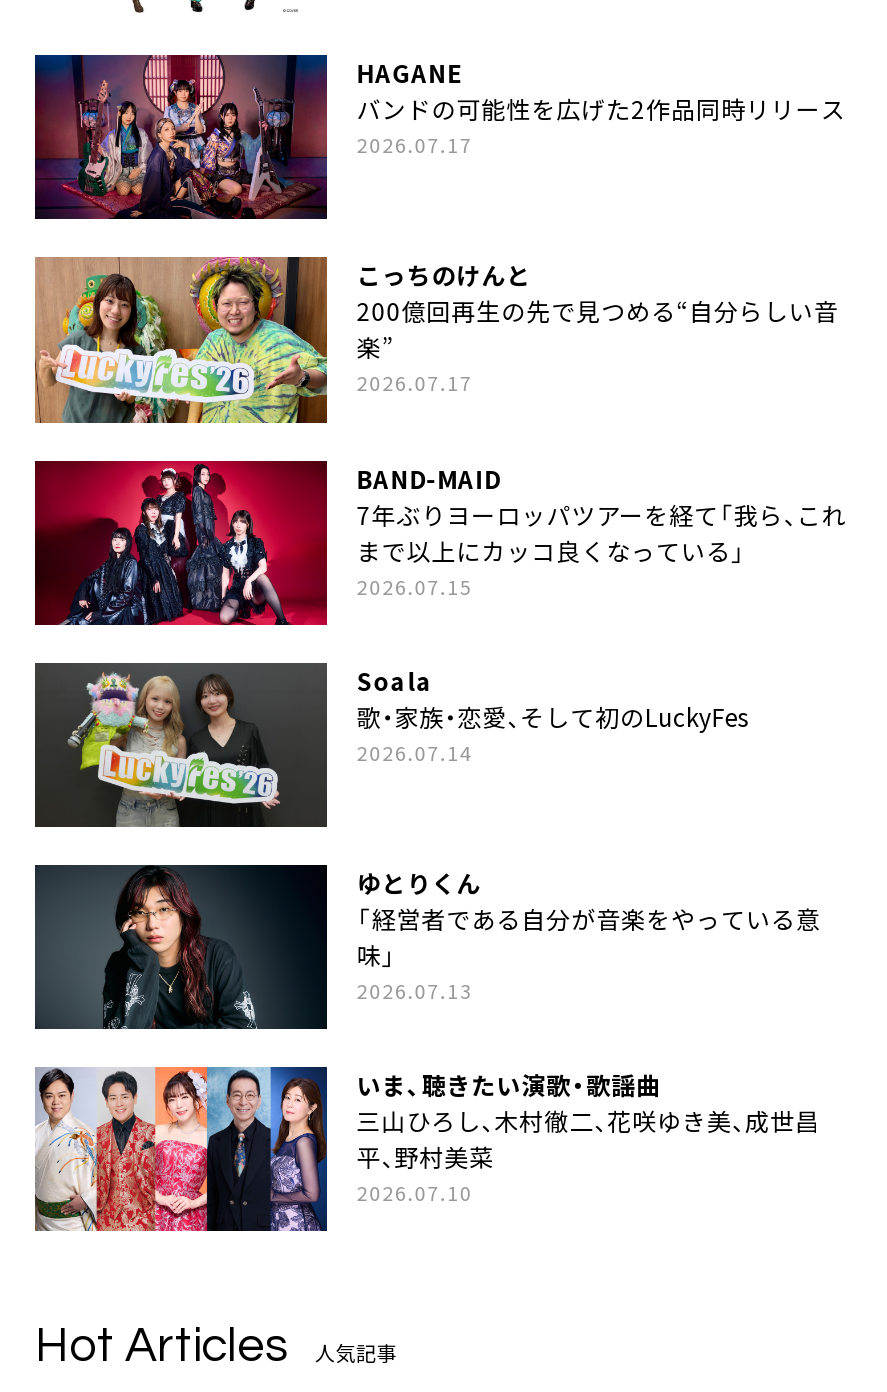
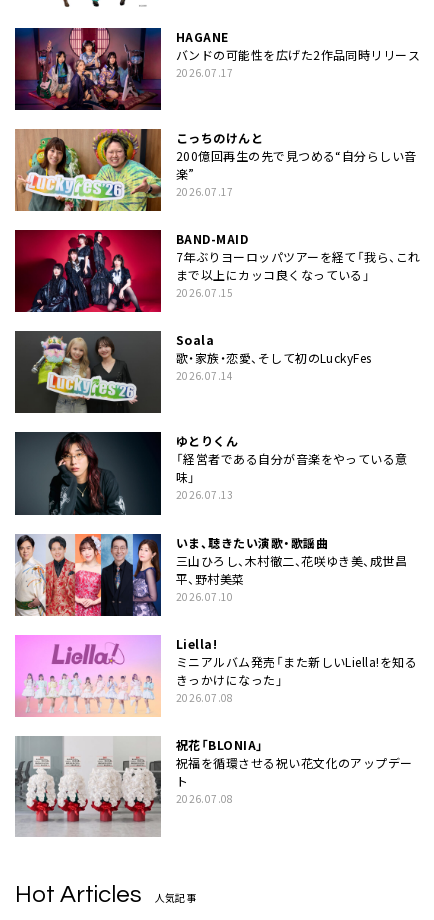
none -> [14,635,417,806] [image] | Liella! | ミニアルバム発売「また新しいLiella!を知る | きっかけになった」 | 2026.07.08 | 祝花「BLONIA」 | 祝福を循環させる祝い花文化のアップデー | ト | 2026.07.08
none -> [14,737,161,837] [image]

